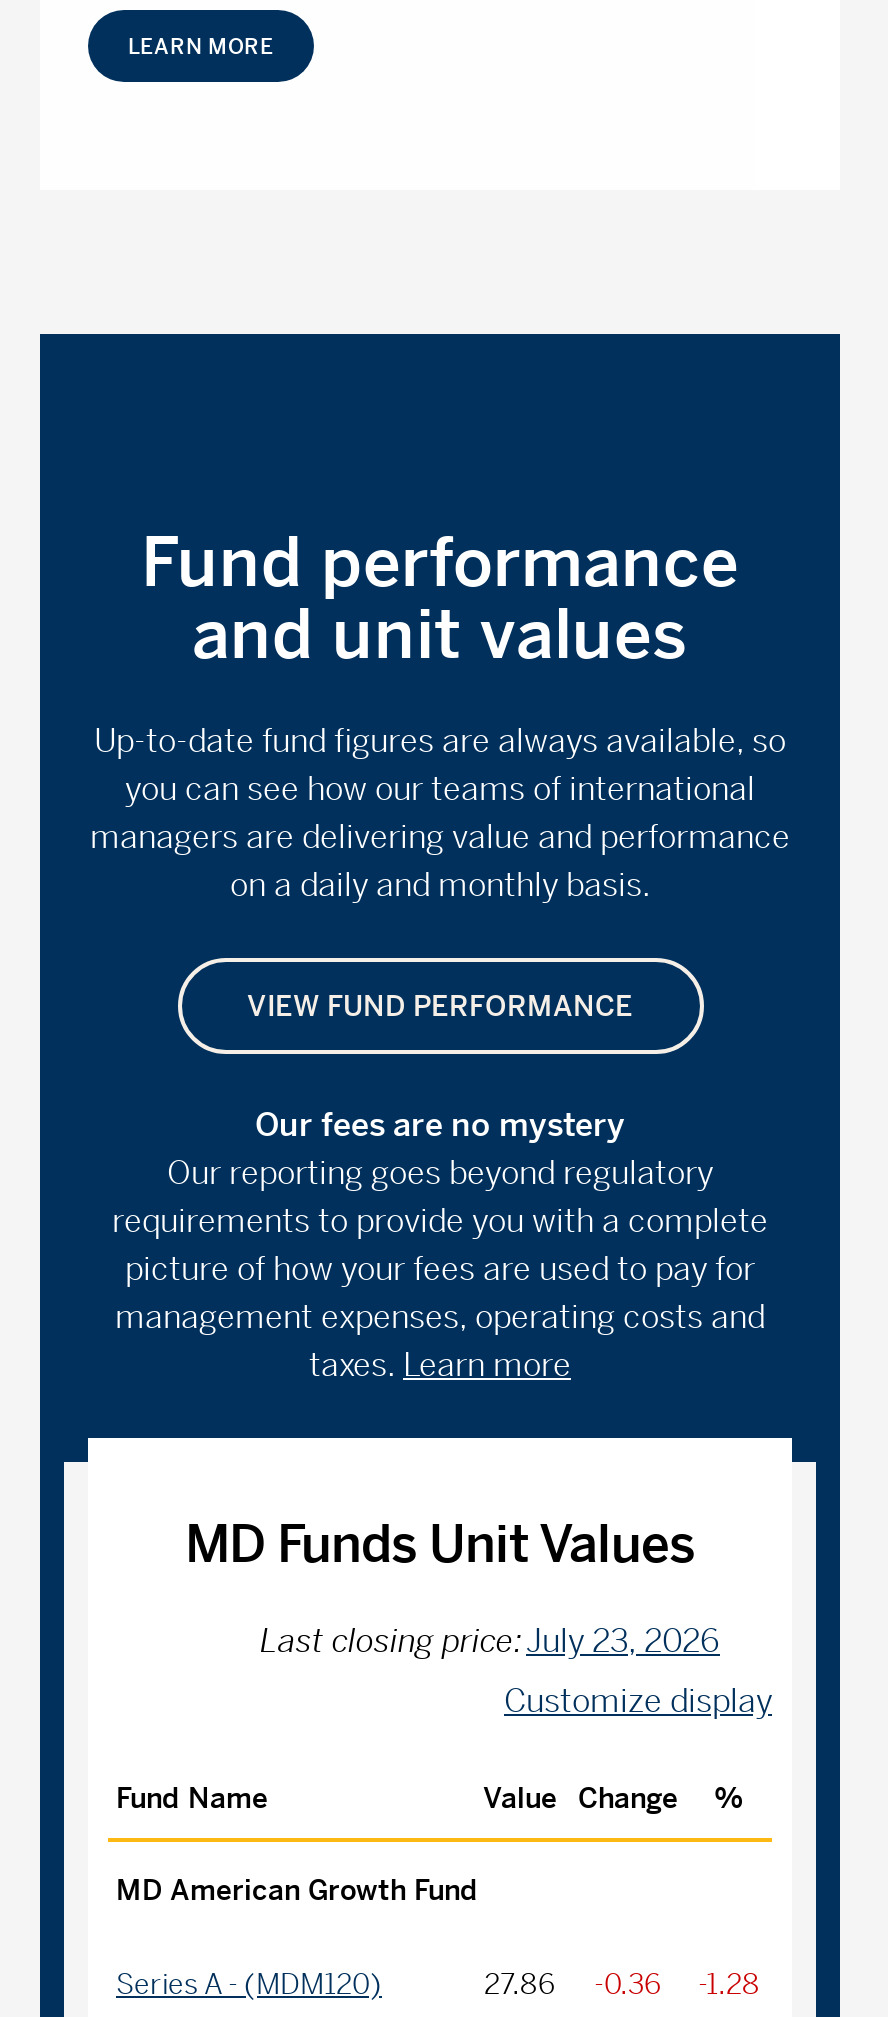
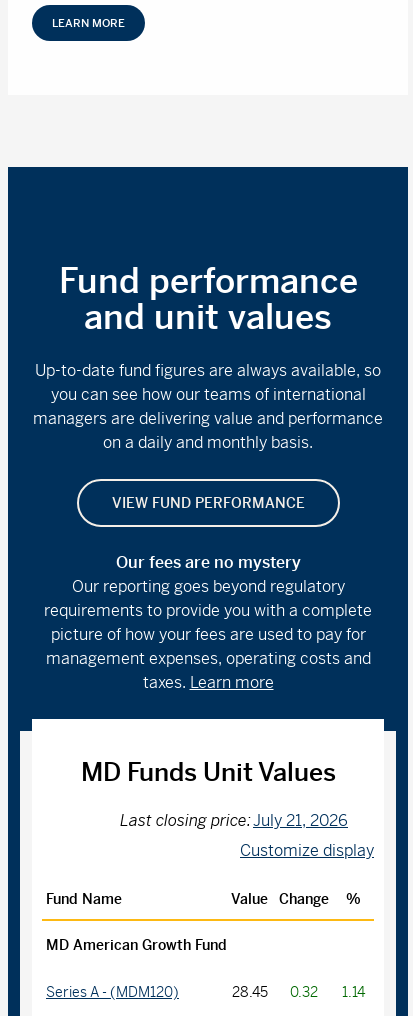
[260,1621,720,1663] Last closing price: July 23, 2026 -> [120,810,348,831] Last closing price: July 21, 2026
[484,1967,556,2003] 27.86 -> [231,983,267,1001] 28.45
[594,1967,662,2003] -0.36 -> [290,983,318,1001] 0.32
[698,1967,760,2003] -1.28 -> [342,983,365,1001] 1.14

